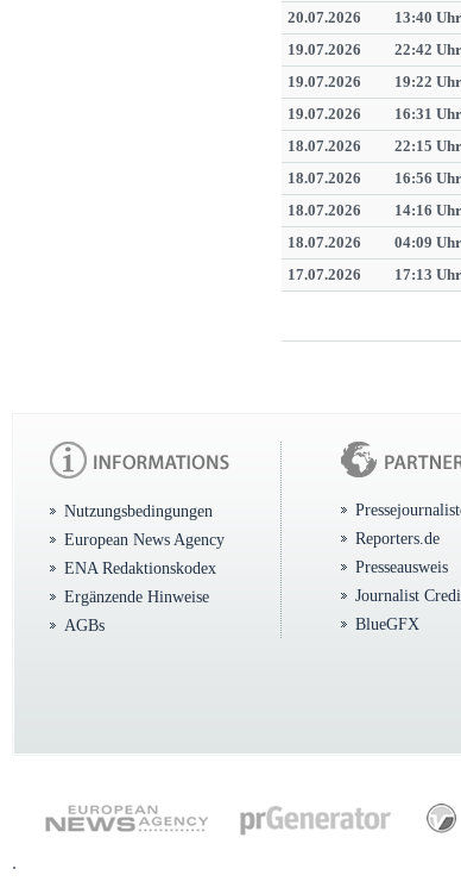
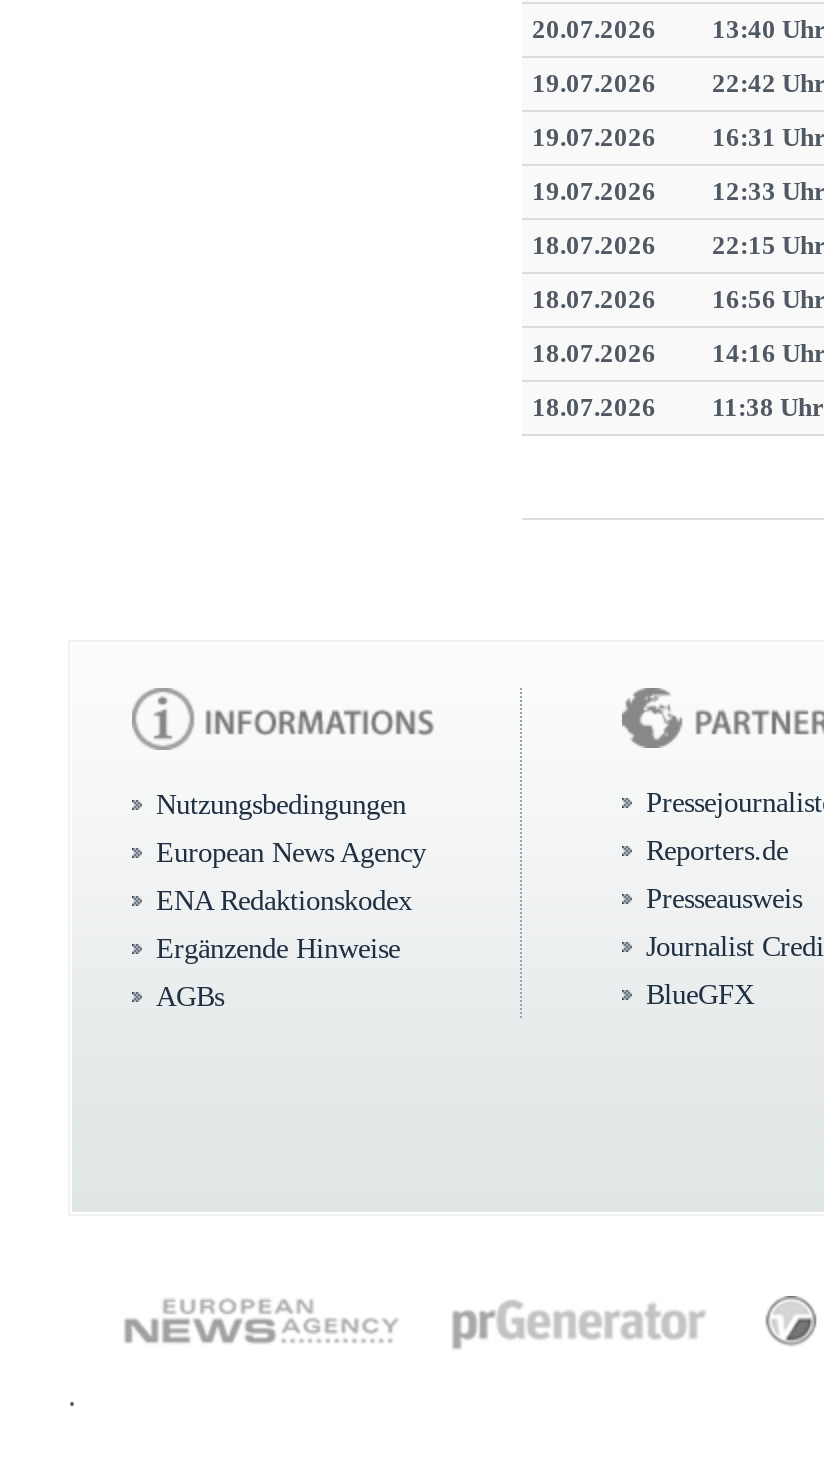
[288,73,461,90] 19.07.2026 19:22 Uhr -> [532,122,824,152] 19.07.2026 16:31 Uhr
[288,105,461,123] 19.07.2026 16:31 Uhr -> [532,176,824,206] 19.07.2026 12:33 Uhr
[288,233,461,283] 04:09 Uhr | 17.07.2026 | 17:13 Uhr -> [712,392,824,422] 11:38 Uhr

